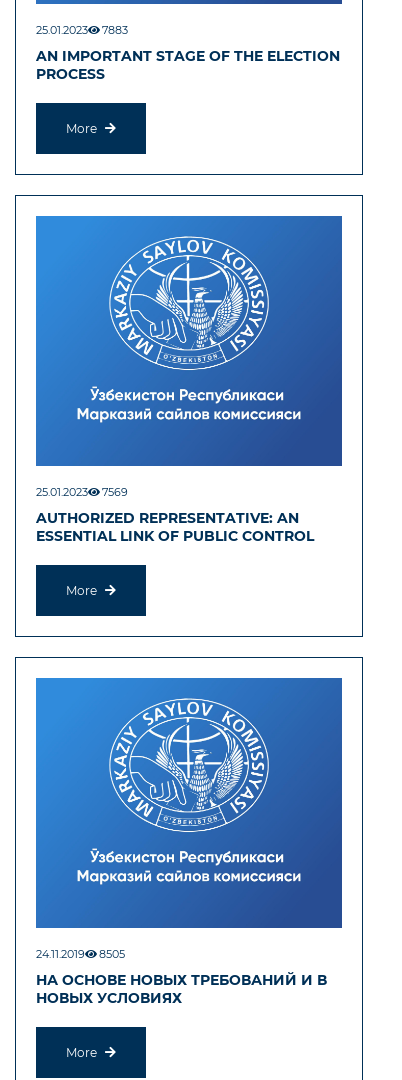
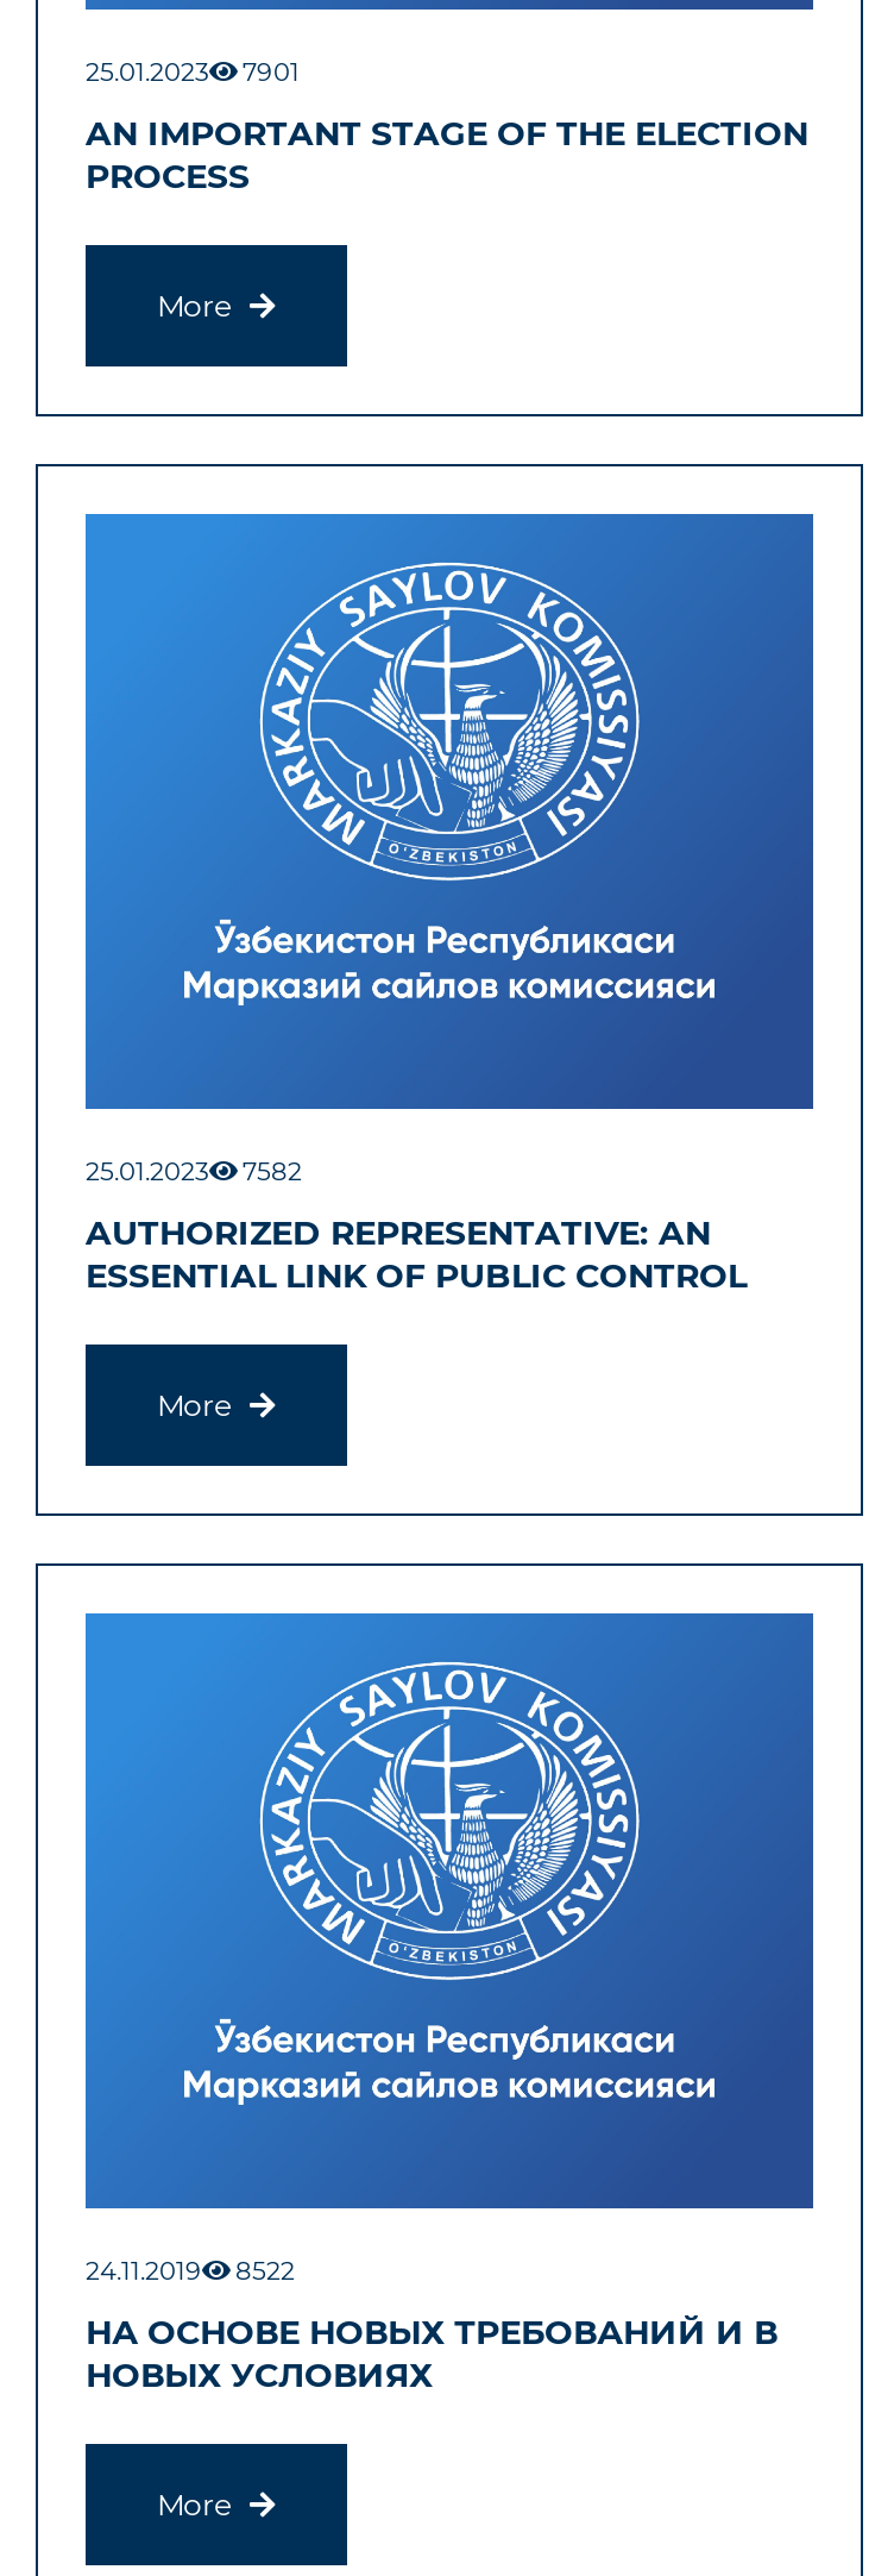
[36,24,128,37] 25.01.2023 7883 -> [86,57,300,88] 25.01.2023 7901
[36,486,128,499] 25.01.2023 7569 -> [86,1157,302,1187] 25.01.2023 7582
[36,948,125,961] 24.11.2019 8505 -> [86,2256,295,2287] 24.11.2019 8522

